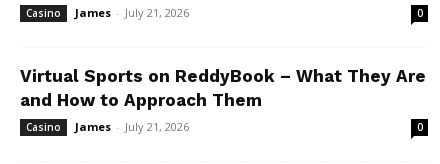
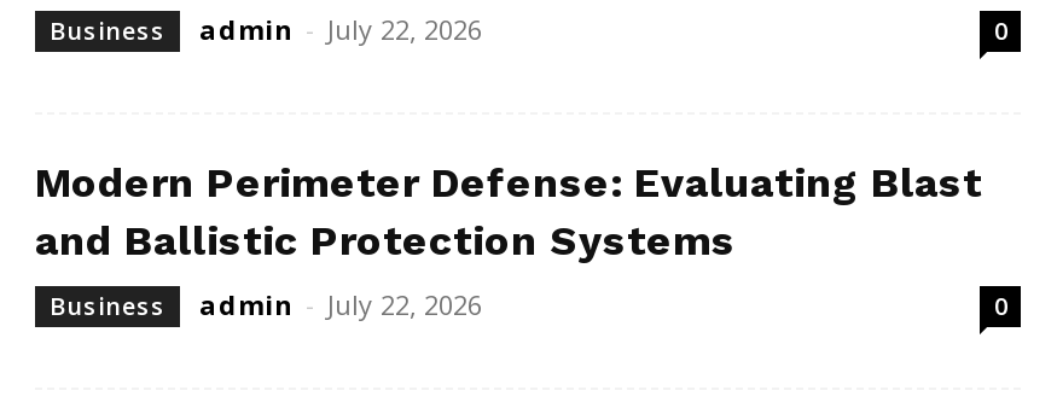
[26,5,189,20] Casino | James - July 21, 2026 -> [50,11,482,47] Business | admin - July 22, 2026
[20,66,426,110] Virtual Sports on ReddyBook – What They Are | and How to Approach Them -> [35,158,982,264] Modern Perimeter Defense: Evaluating Blast | and Ballistic Protection Systems
[26,119,189,134] Casino | James - July 21, 2026 -> [50,286,482,322] Business | admin - July 22, 2026

